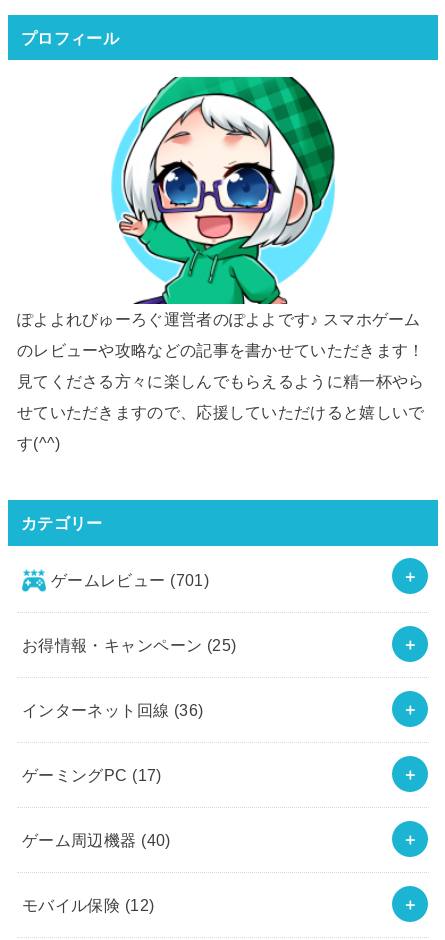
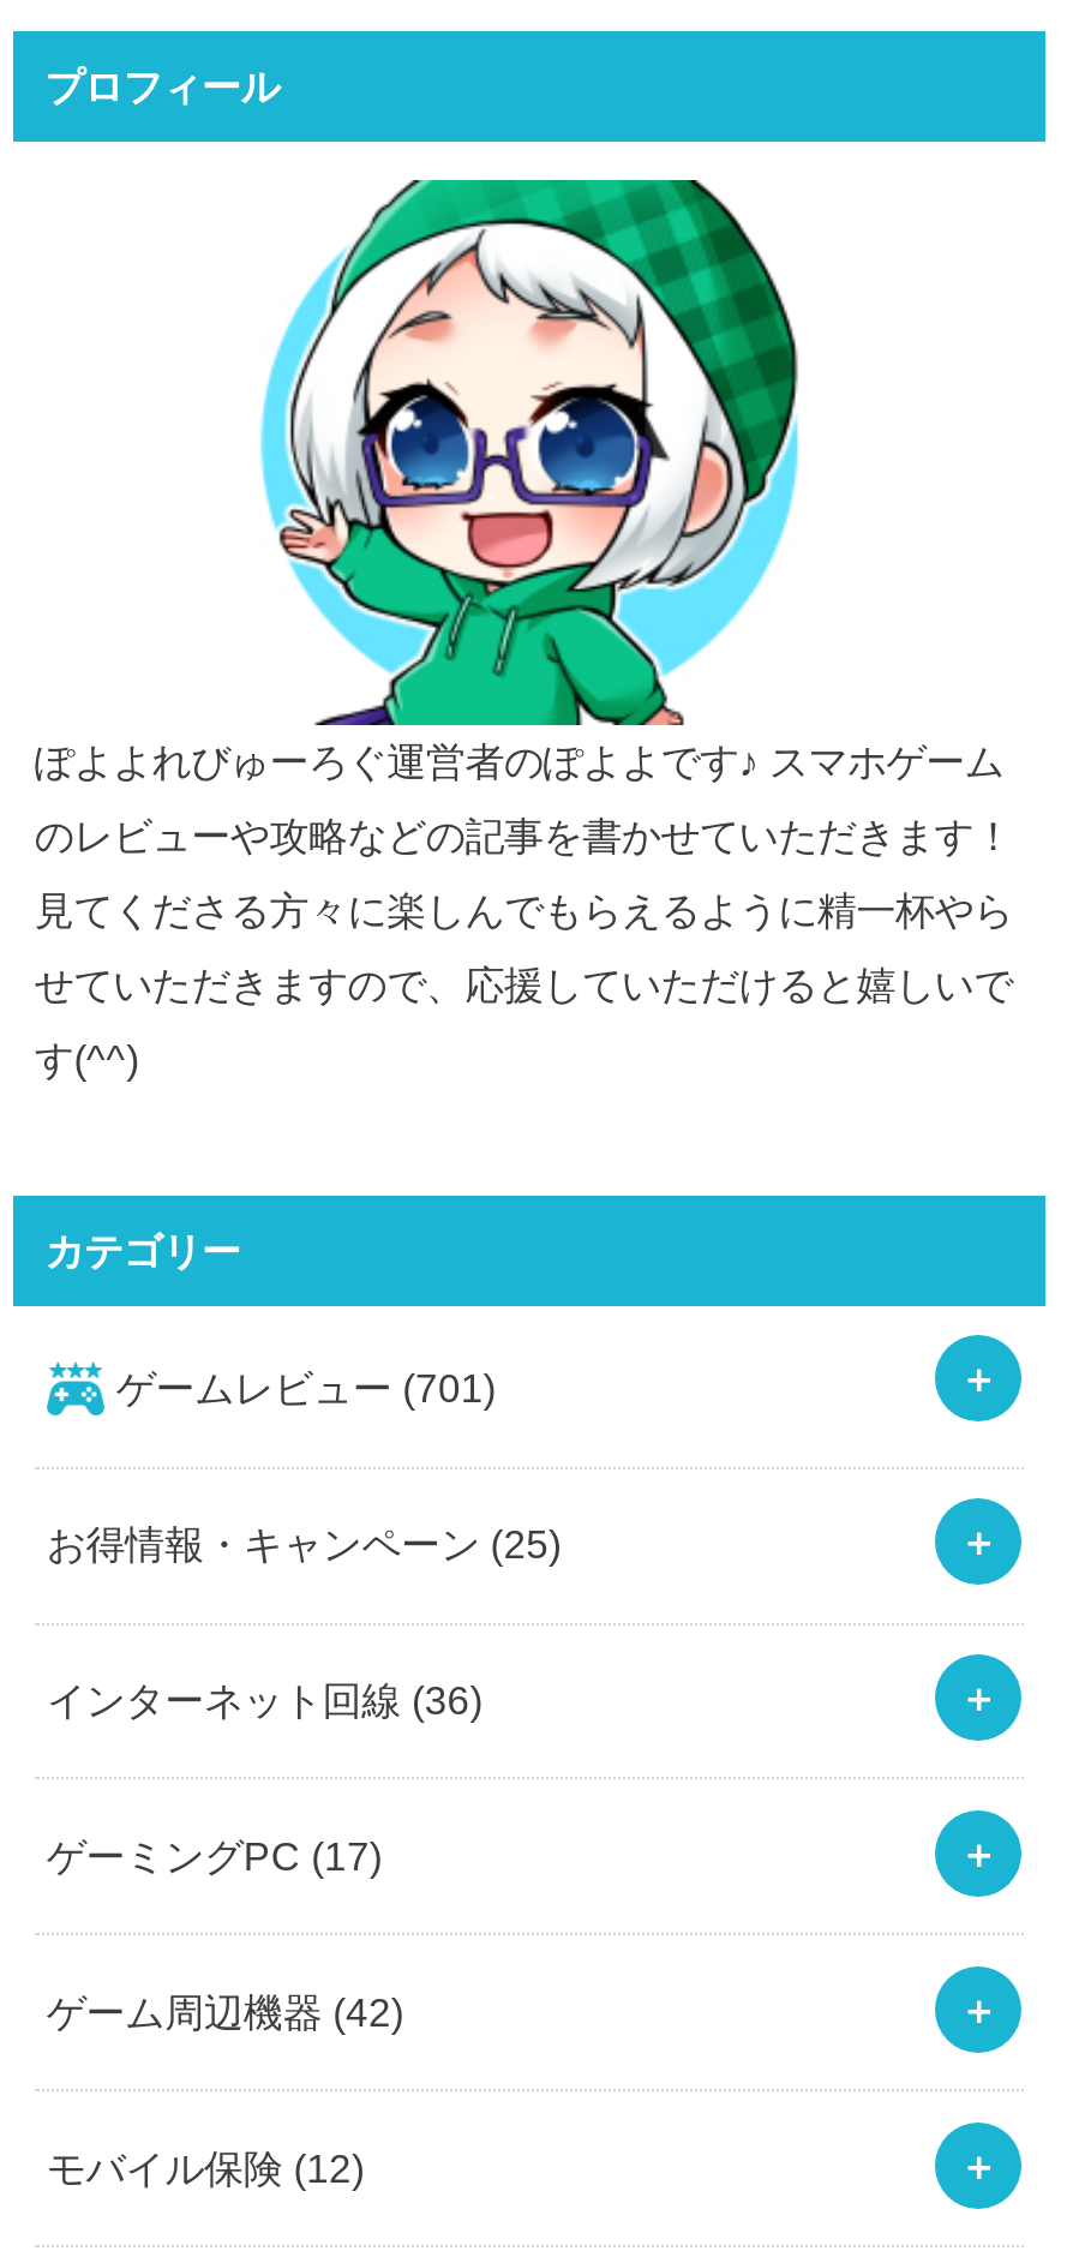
[22,831,171,849] ゲーム周辺機器(40) -> [46,1990,404,2033] ゲーム周辺機器(42)

